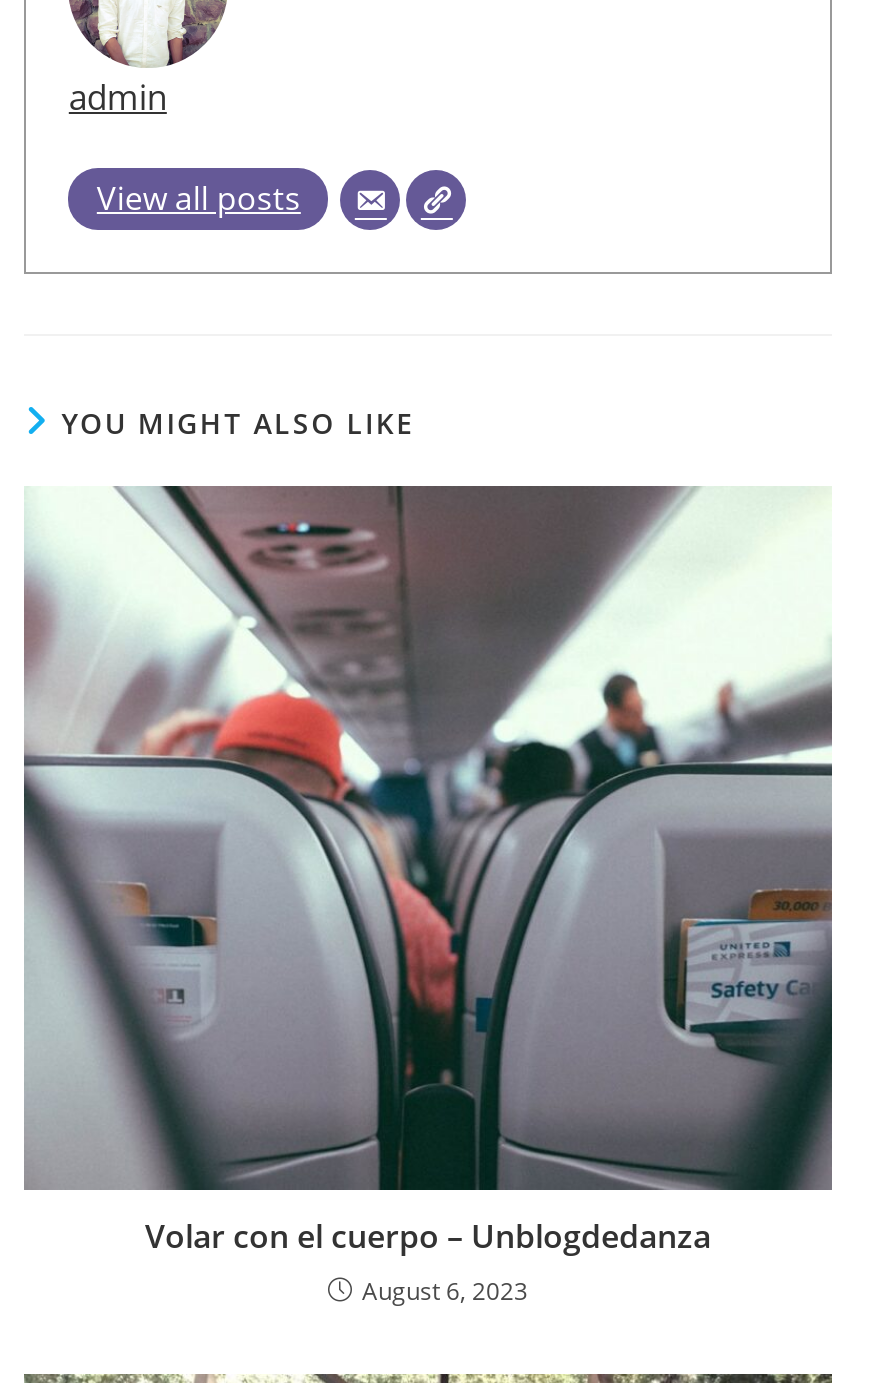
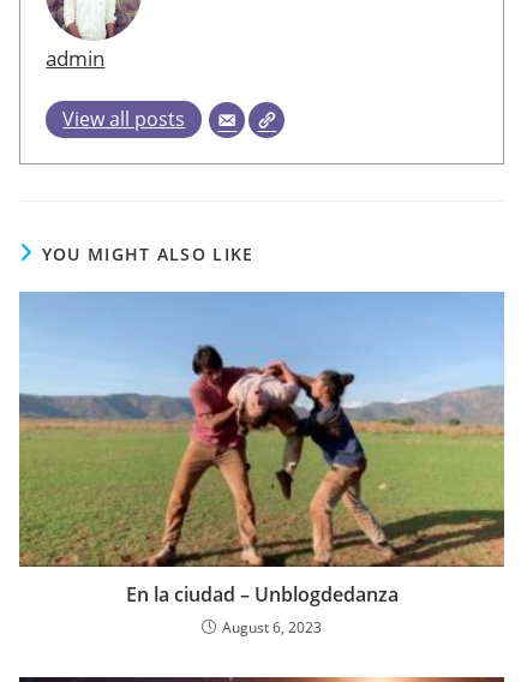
[22,484,834,1258] [image] | Volar con el cuerpo – Unblogdedanza -> [19,291,505,607] [image] | En la ciudad – Unblogdedanza

